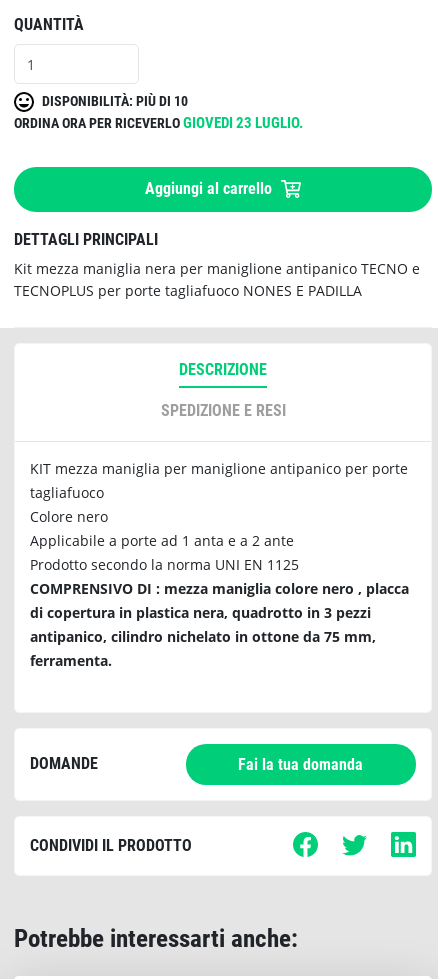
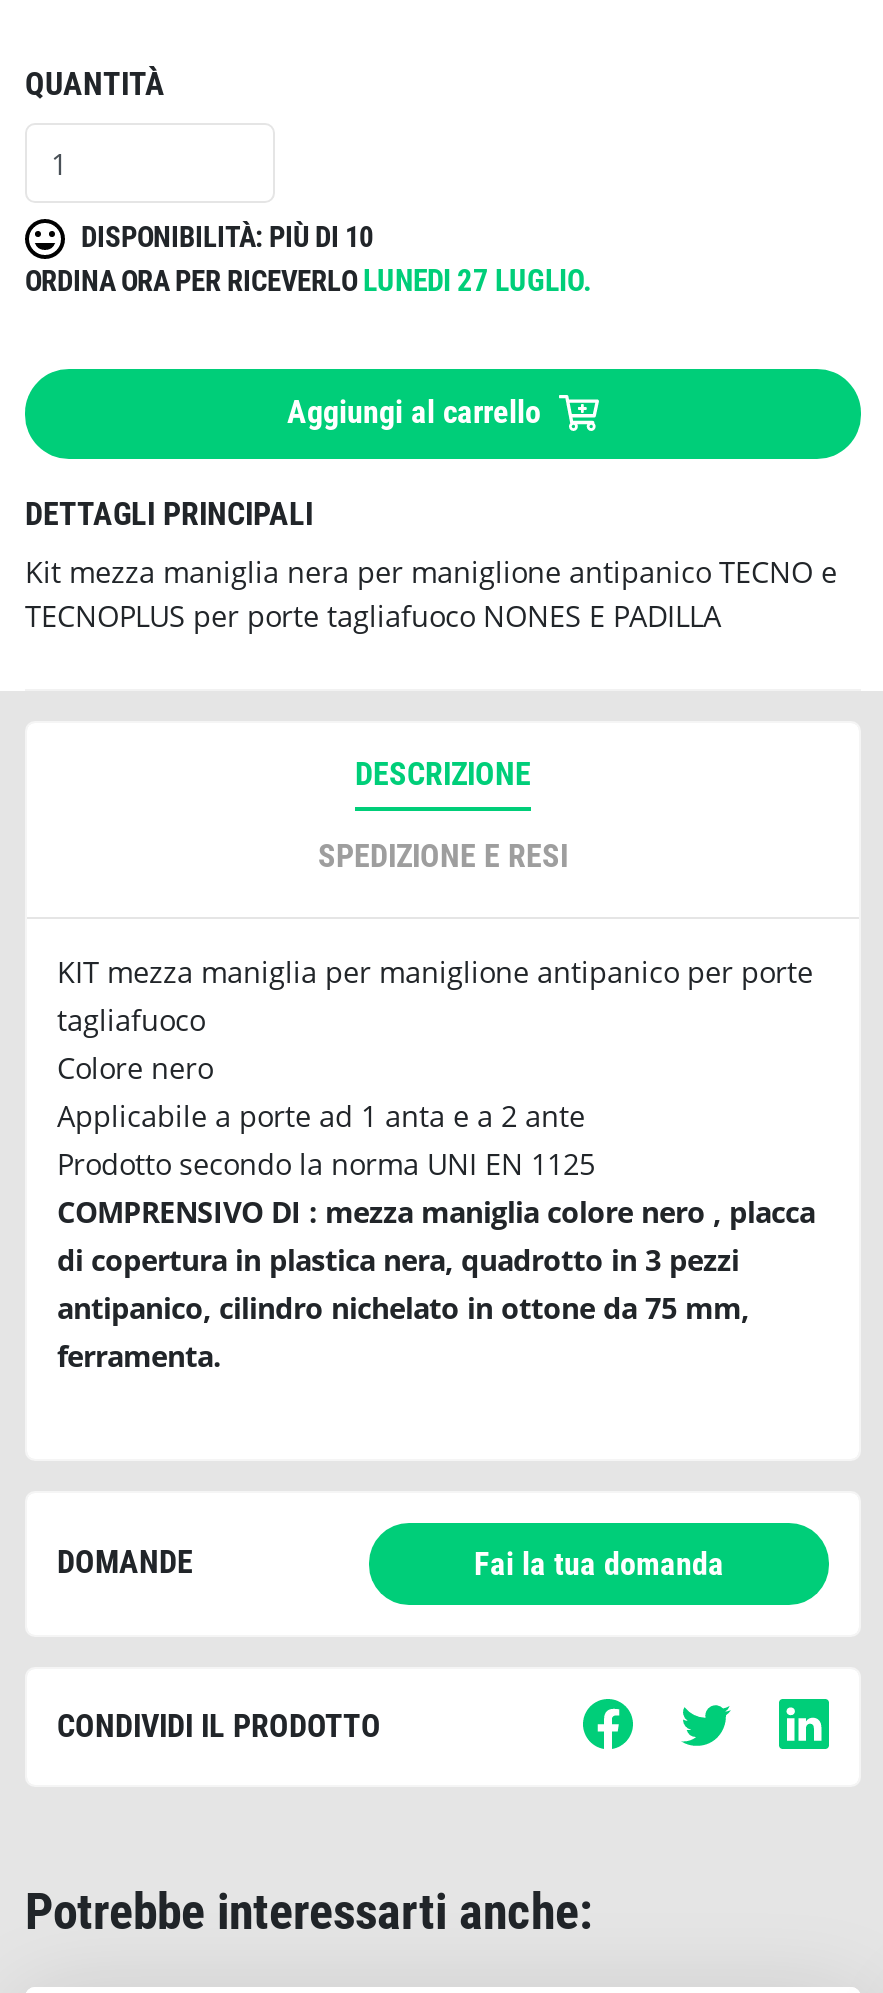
[14,114,303,132] ORDINA ORA PER RICEVERLO GIOVEDI 23 LUGLIO. -> [25,264,591,300] ORDINA ORA PER RICEVERLO LUNEDI 27 LUGLIO.

